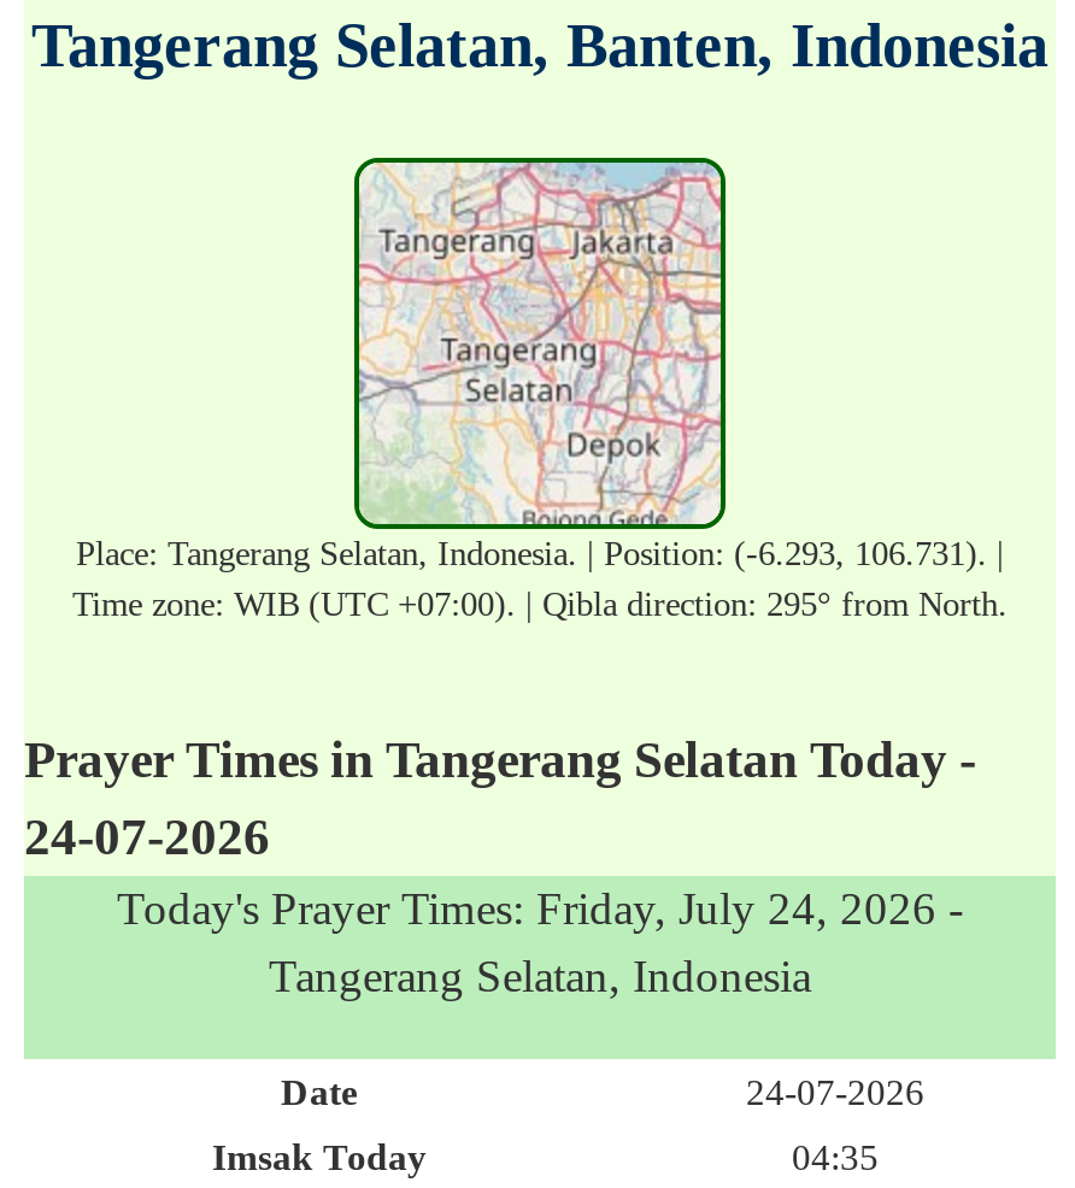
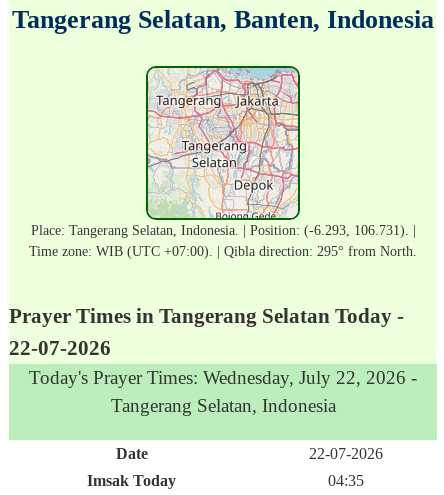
[24,808,270,866] 24-07-2026 -> [9,336,111,360] 22-07-2026
[117,883,963,934] Today's Prayer Times: Friday, July 24, 2026 - -> [29,367,417,388] Today's Prayer Times: Wednesday, July 22, 2026 -
[746,1071,924,1112] 24-07-2026 -> [308,445,382,462] 22-07-2026

